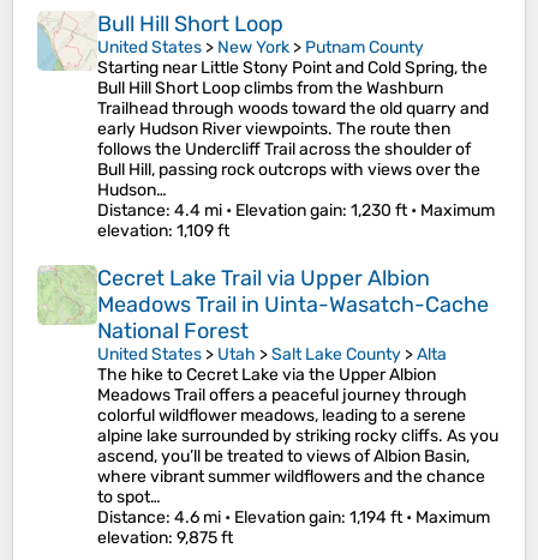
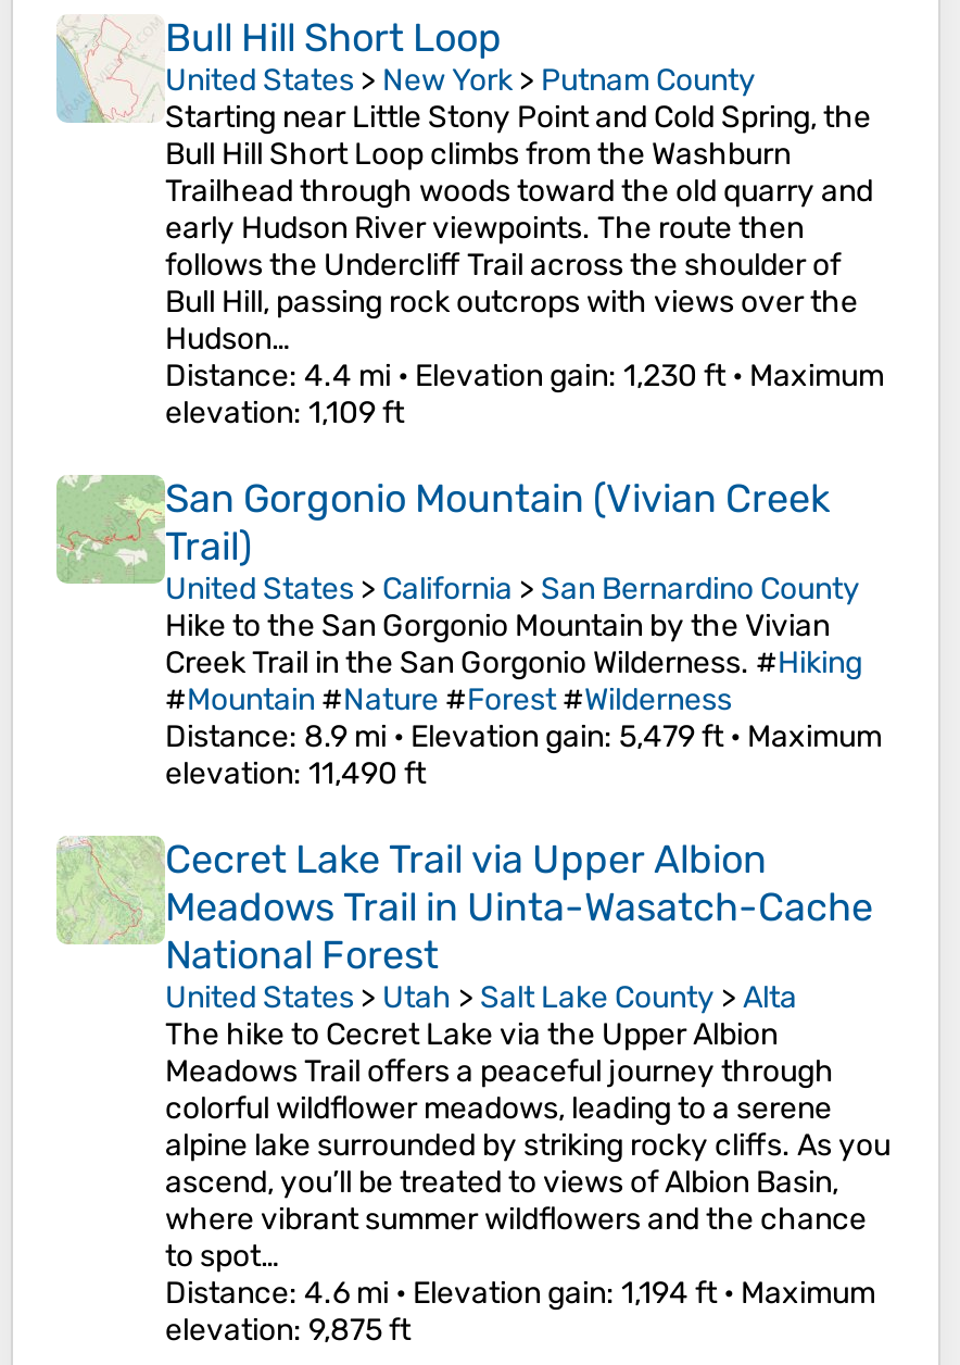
none -> [59,475,882,792] [image] | San Gorgonio Mountain (Vivian Creek | Trail) | United States > California > San Bernardino County | Hike to the San Gorgonio Mountain by the Vivian | Creek Trail in the San Gorgonio Wilderness. #Hiking | #Mountain #Nature #Forest #Wilderness | Distance: 8.9 mi • Elevation gain: 5,479 ft • Maximum | elevation: 11,490 ft

